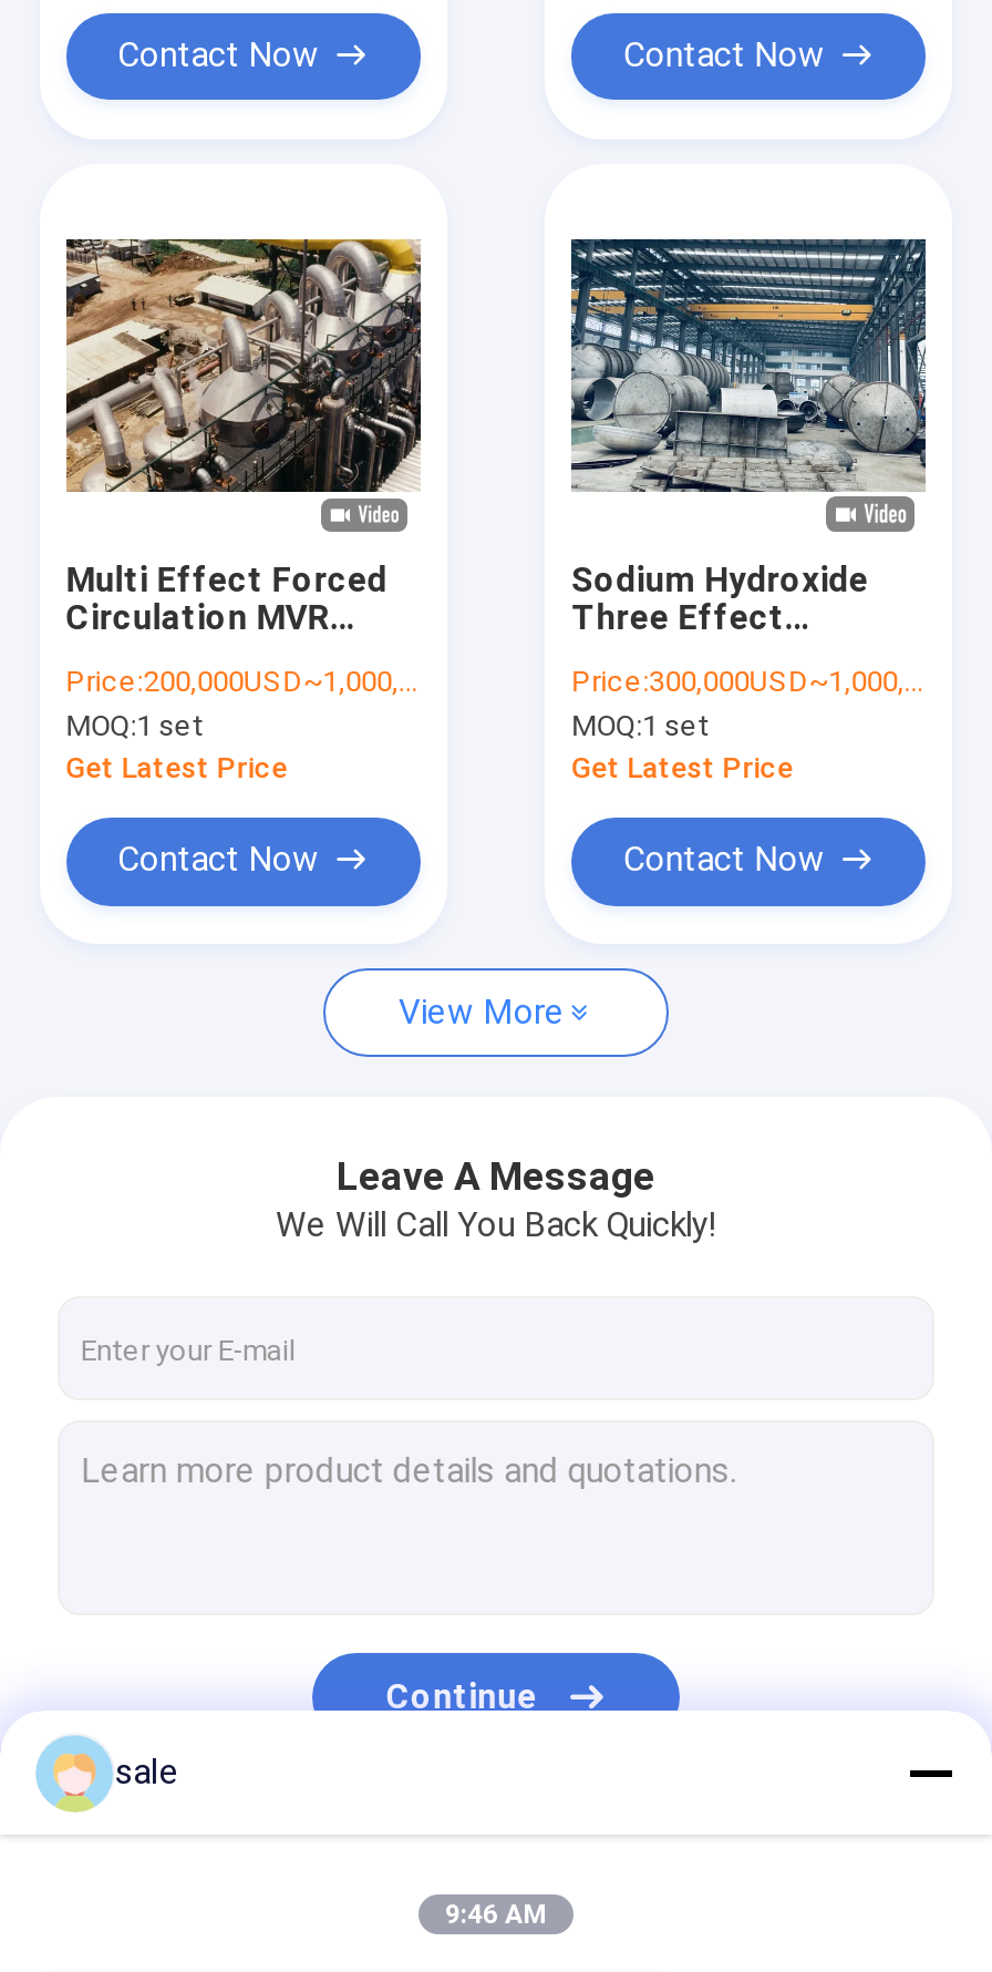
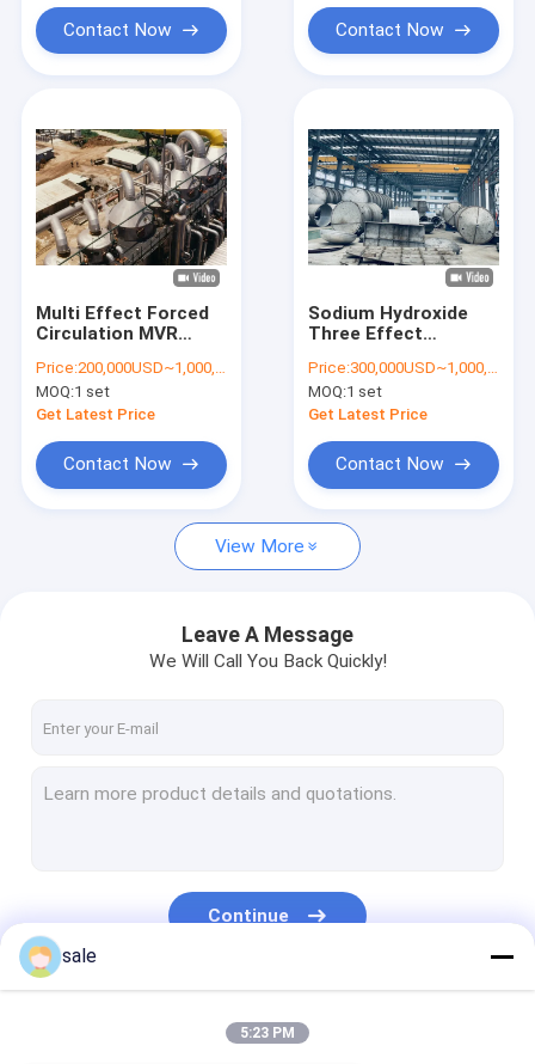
[445,1899,547,1930] 9:46 AM -> [240,1025,295,1041] 5:23 PM

